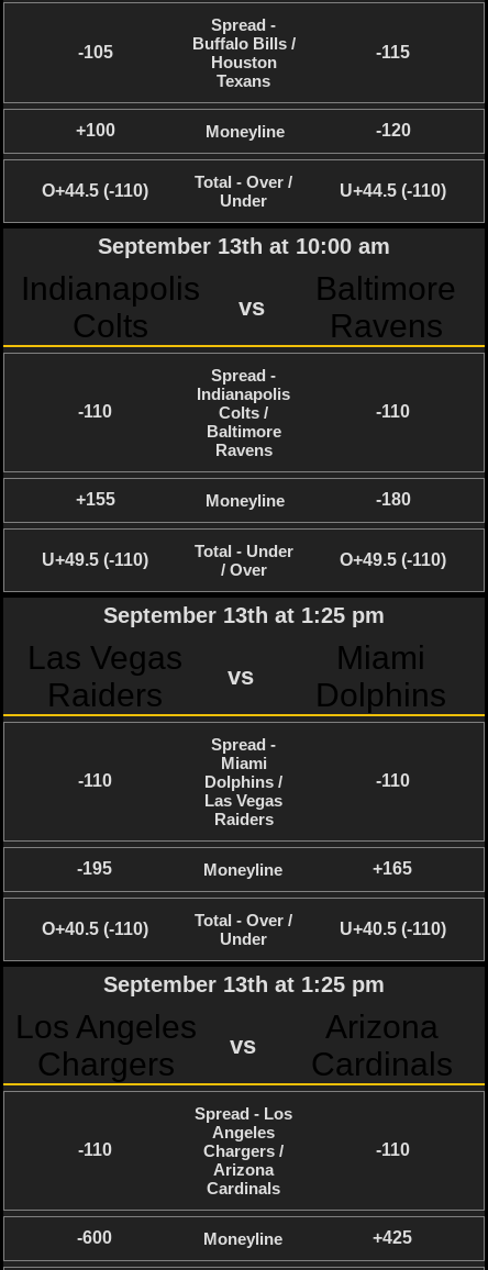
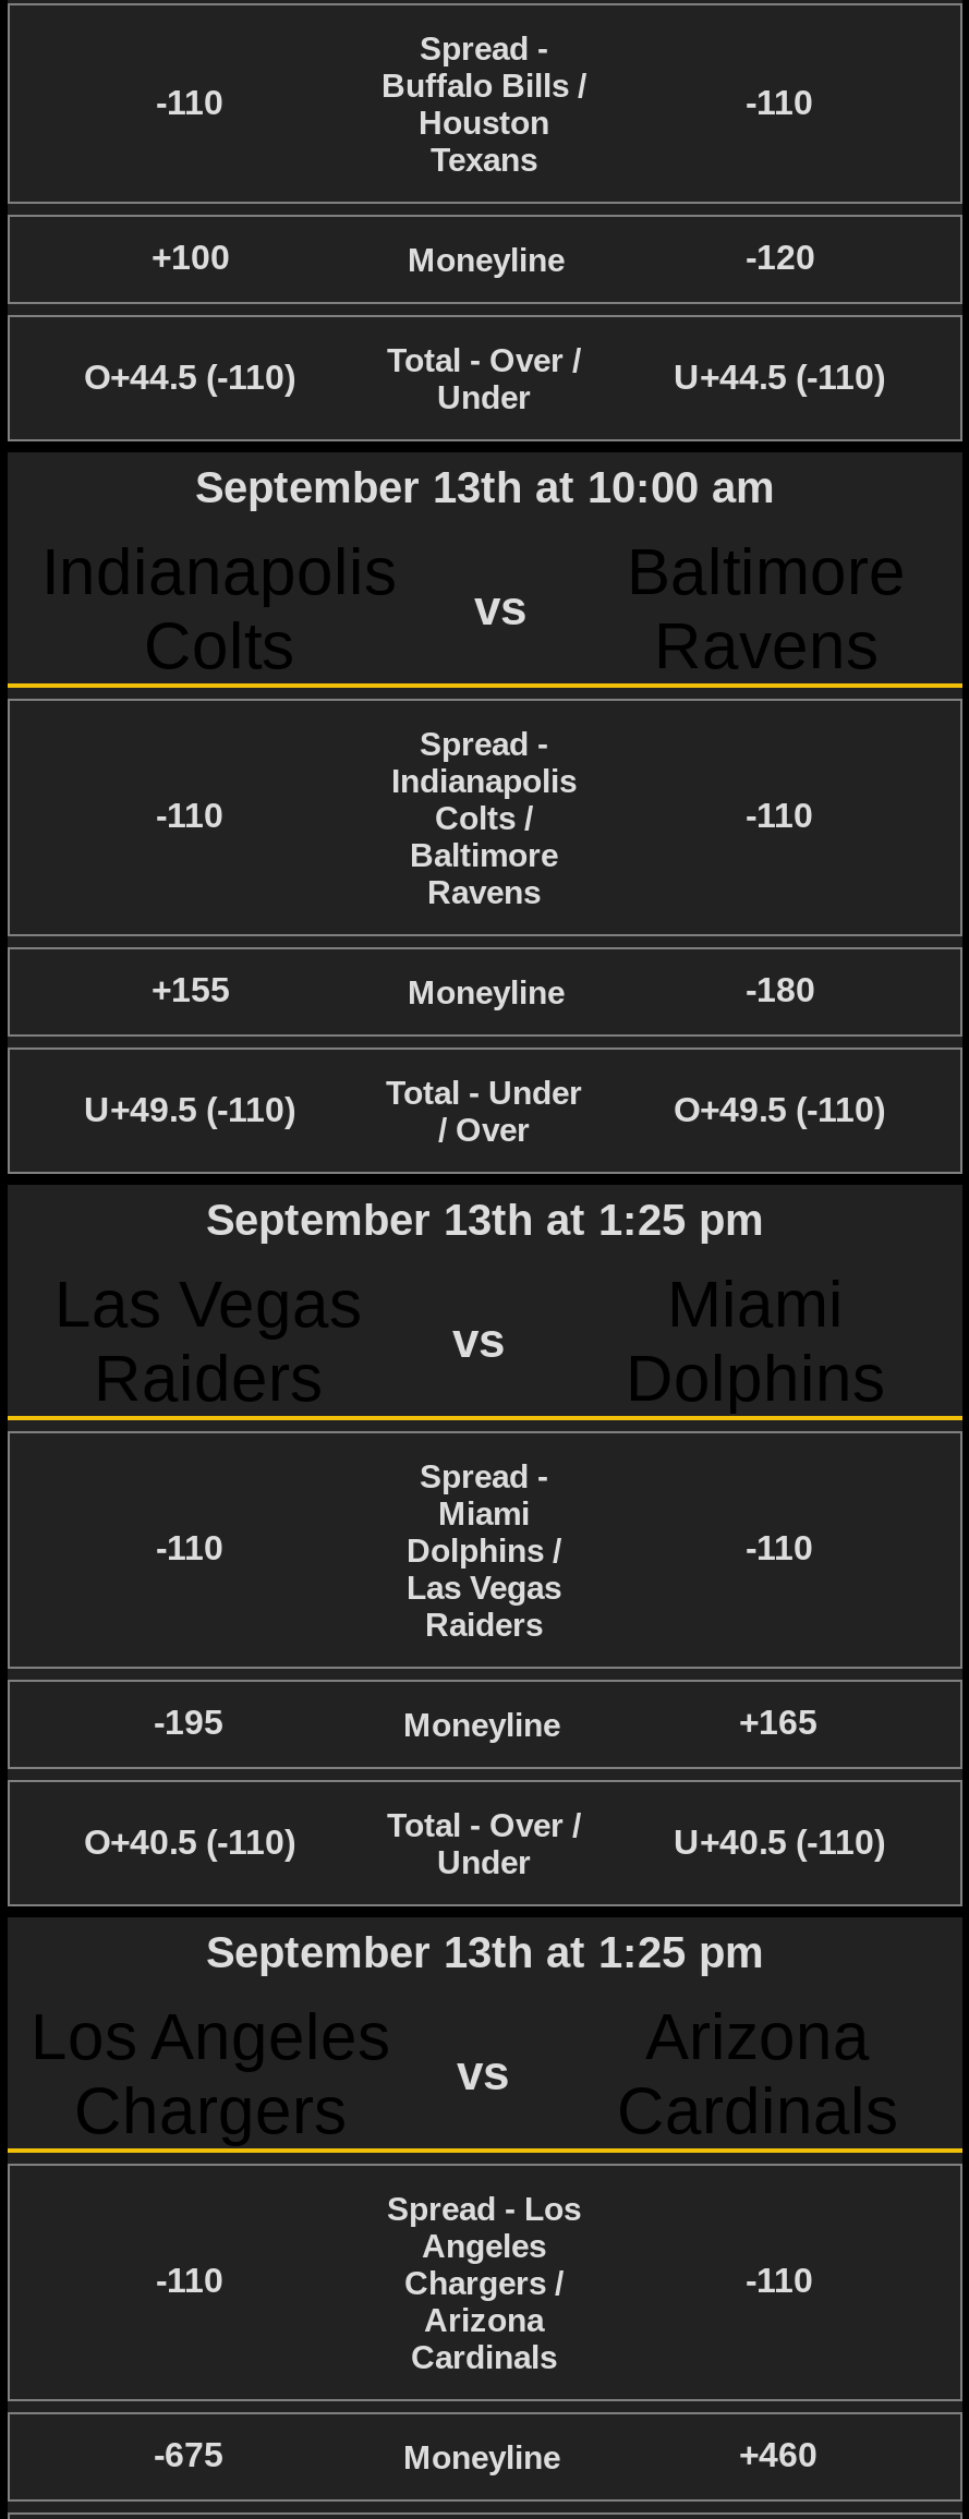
[77,43,113,62] -105 -> [156,85,223,122] -110
[375,43,409,62] -115 -> [746,85,813,122] -110
[77,1229,112,1247] -600 -> [154,2437,223,2474] -675
[372,1229,412,1247] +425 -> [739,2437,817,2474] +460

